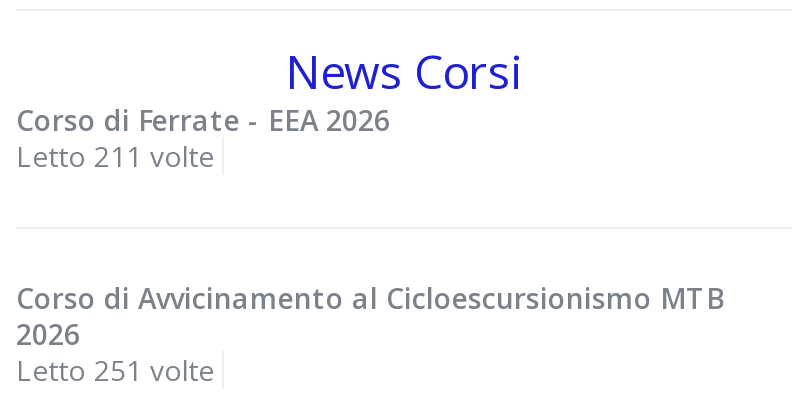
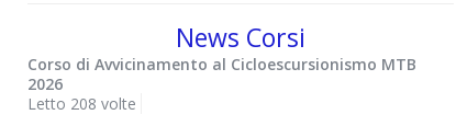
[16,101,390,175] Corso di Ferrate - EEA 2026 | Letto 211 volte -> none
[16,351,214,389] Letto 251 volte -> [27,93,136,114] Letto 208 volte

